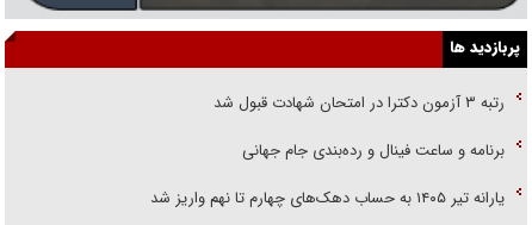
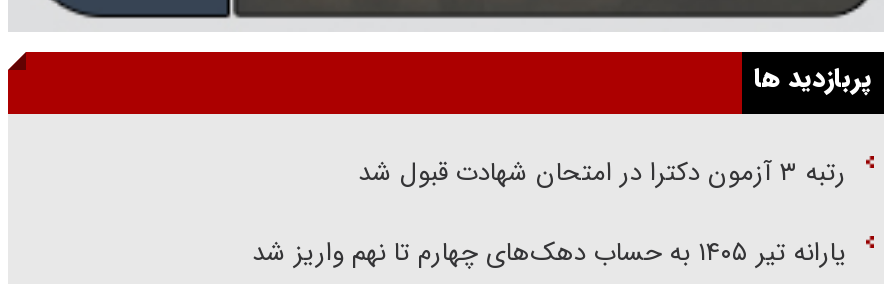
[242,138,505,163] برنامه و ساعت فینال و رده‌بندی جام جهانی -> none

